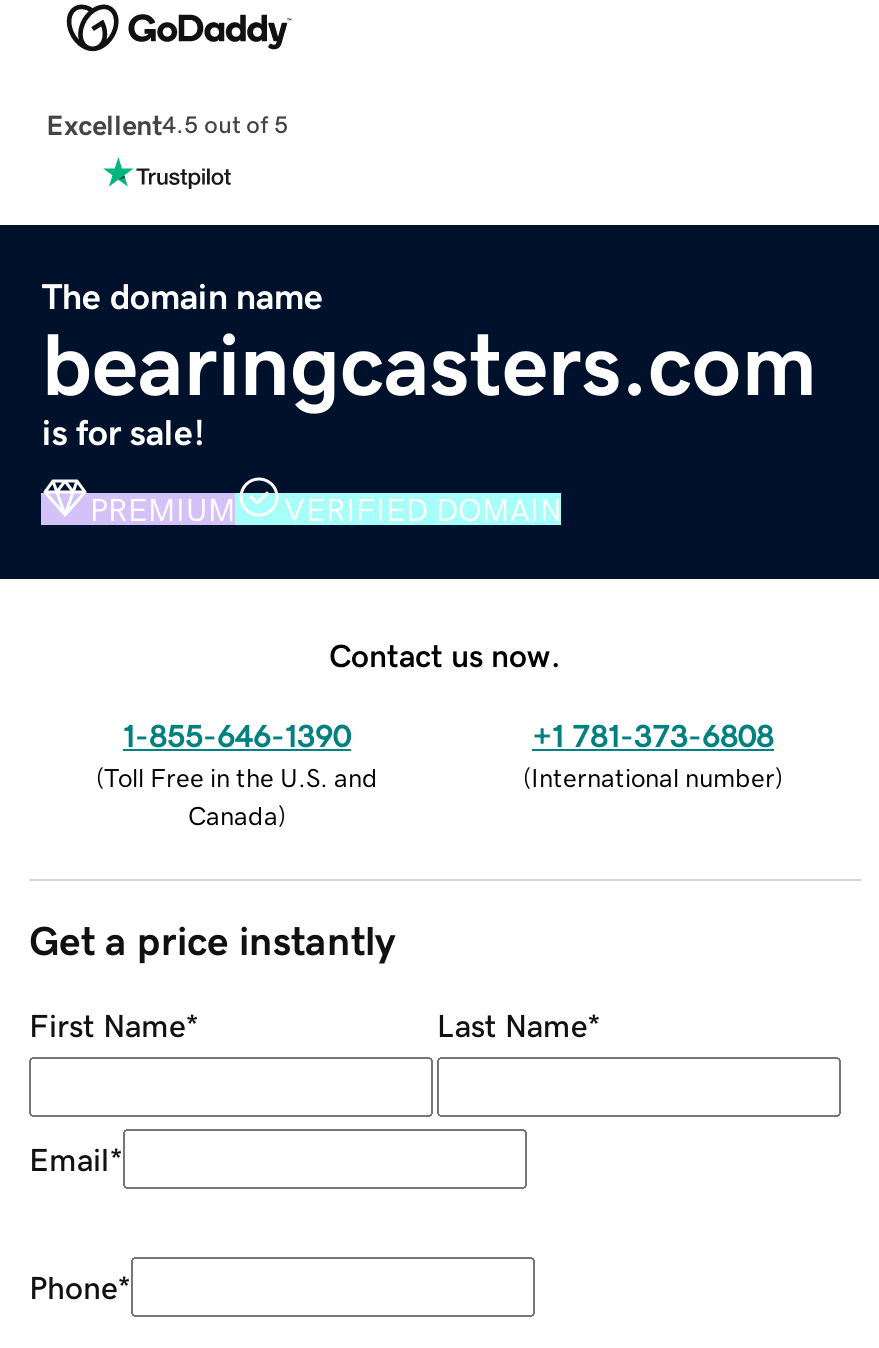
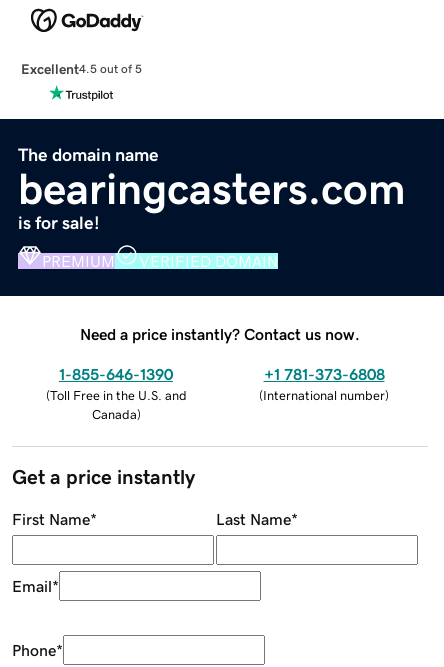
[329,638,561,670] Contact us now. -> [80,326,360,342] Need a price instantly? Contact us now.

